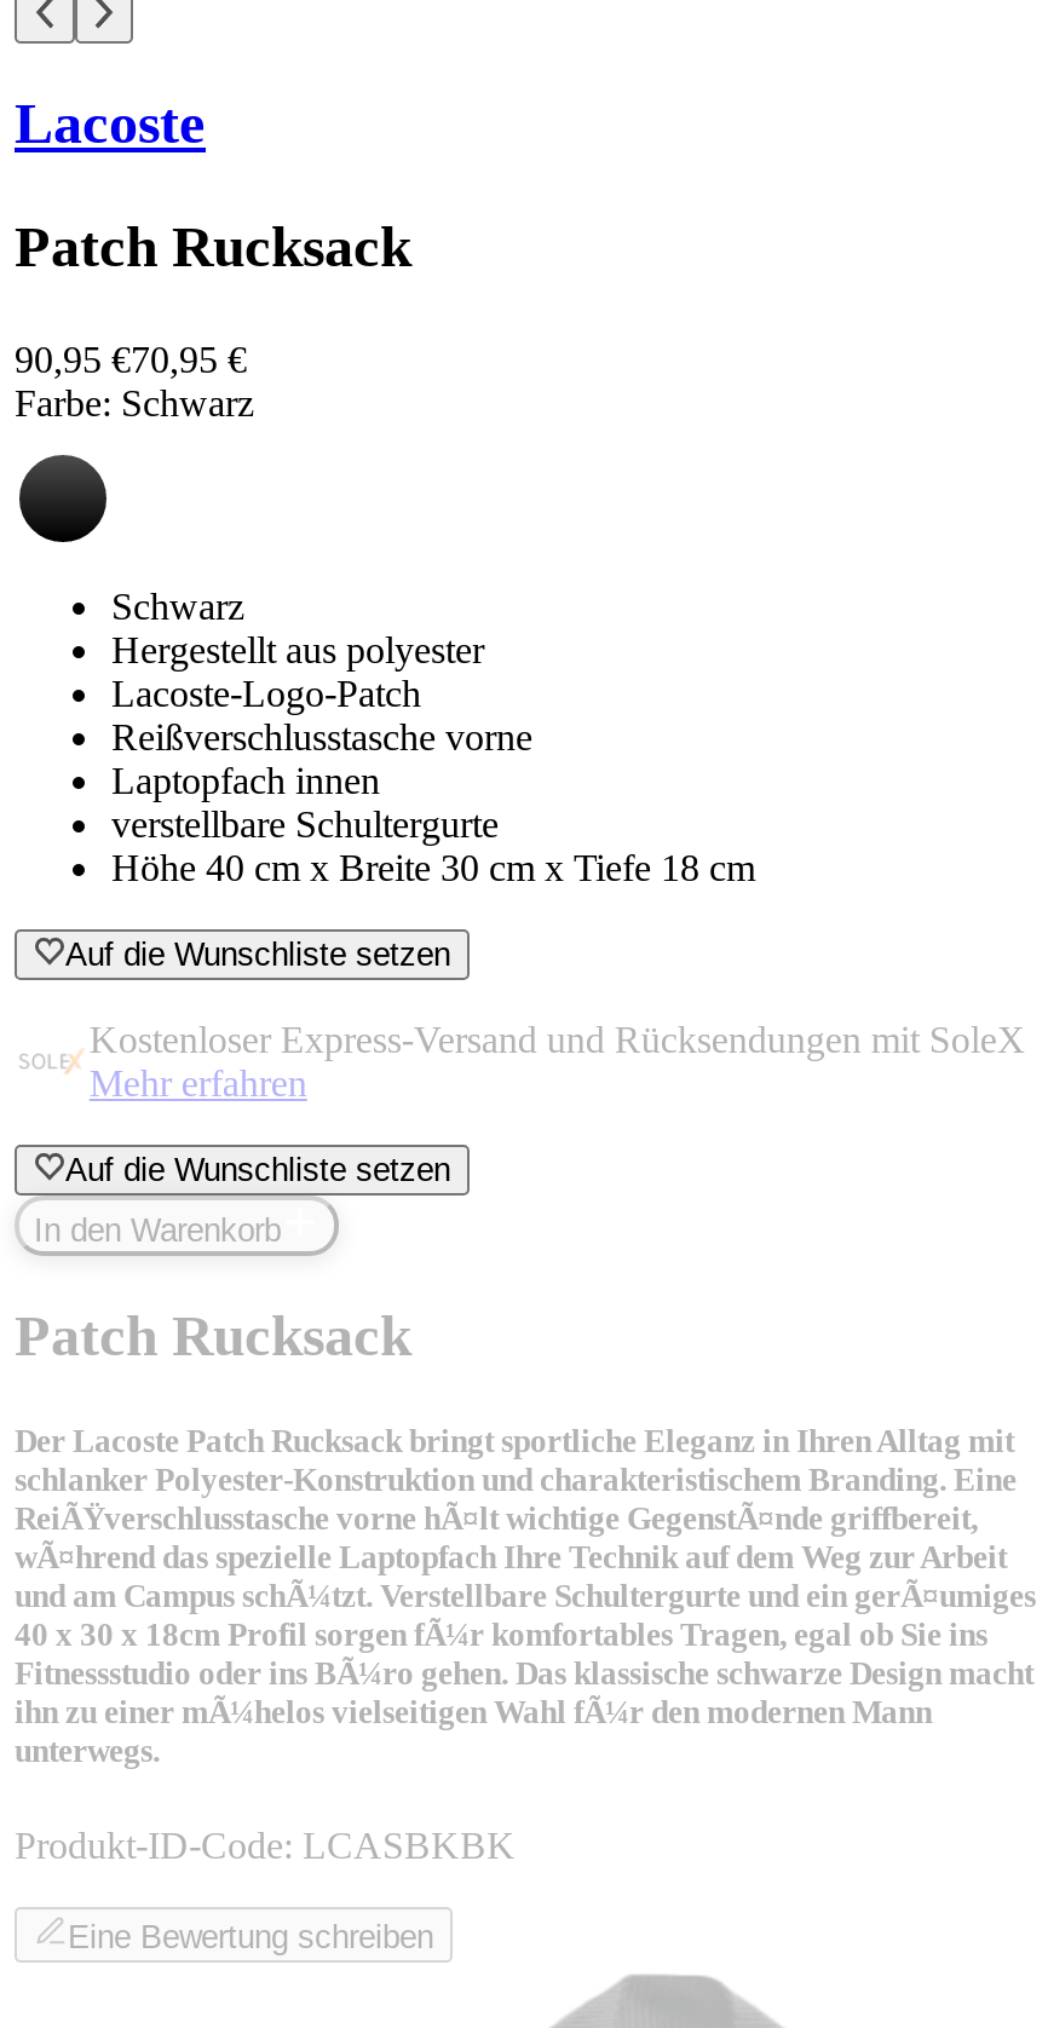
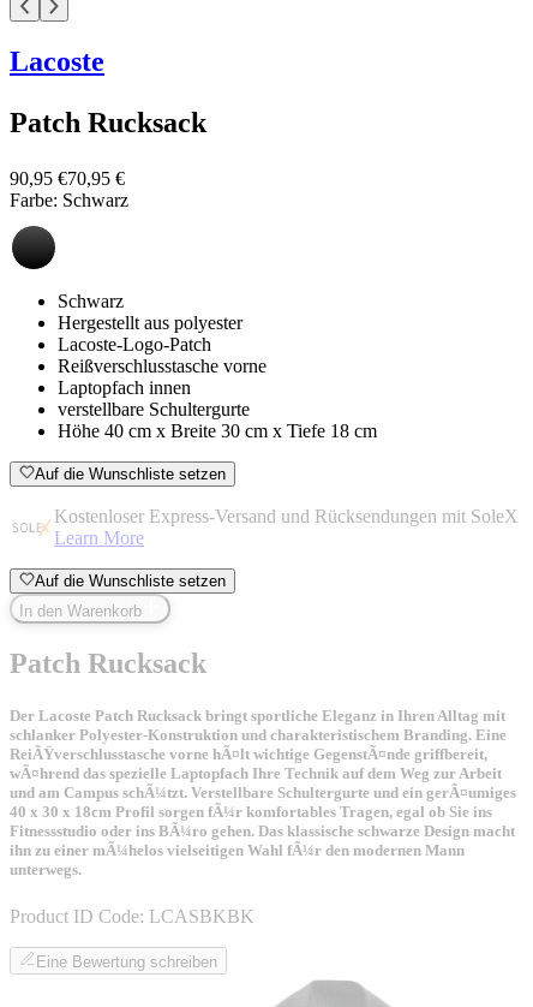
[89,1062,307,1103] Mehr erfahren -> [54,527,144,548] Learn More
[15,1825,516,1866] Produkt-ID-Code: LCASBKBK -> [10,906,254,926] Product ID Code: LCASBKBK

